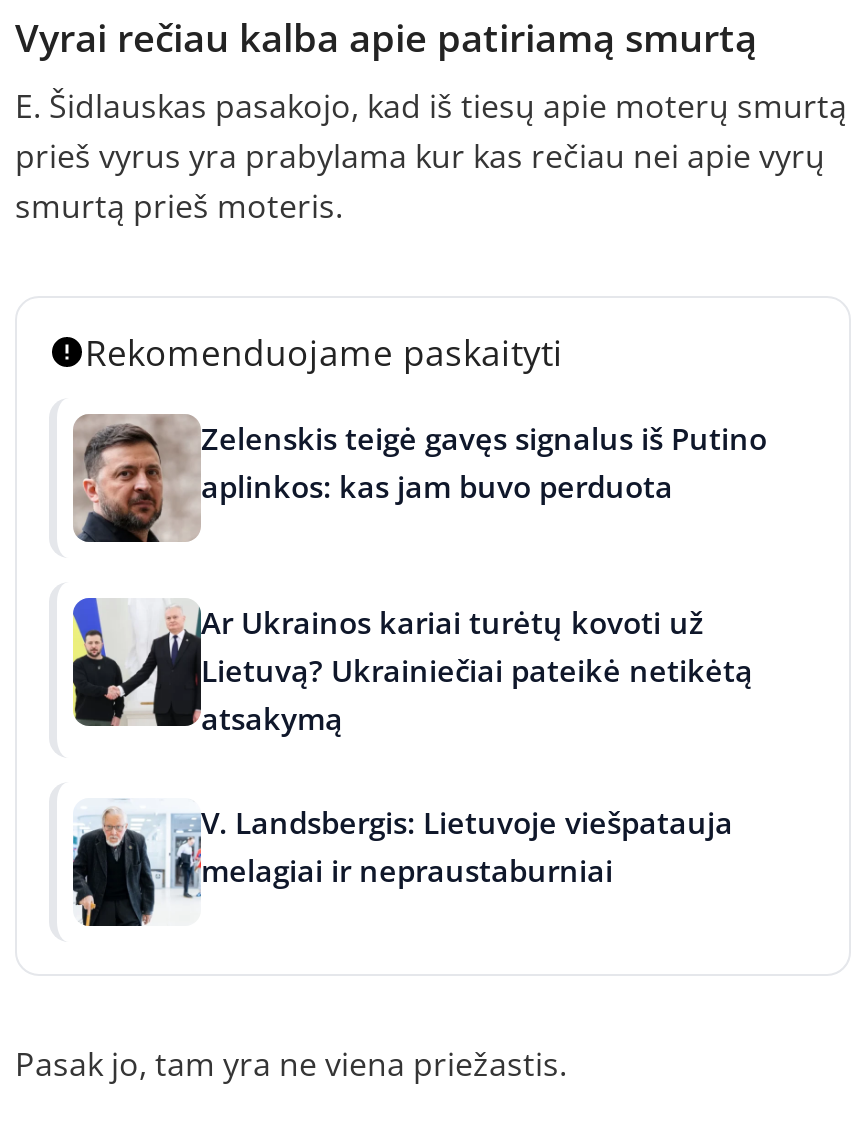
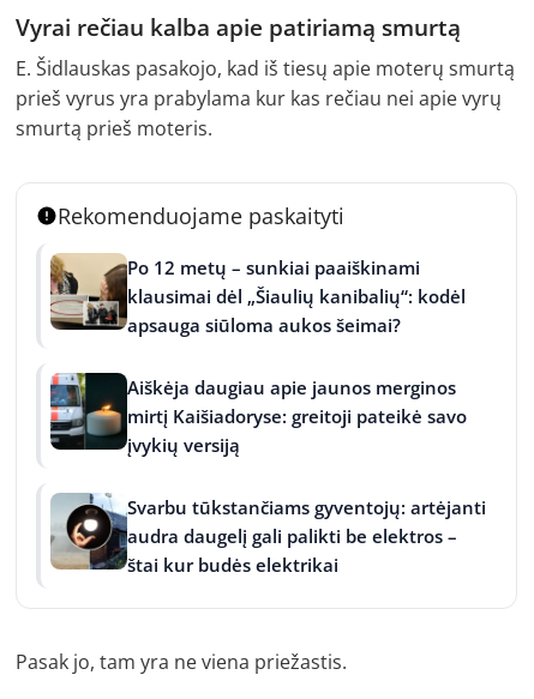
[75,416,767,544] [image] | Zelenskis teigė gavęs signalus iš Putino | aplinkos: kas jam buvo perduota -> [50,253,466,337] [image] | Po 12 metų – sunkiai paaiškinami | klausimai dėl „Šiaulių kanibalių“: kodėl | apsauga siūloma aukos šeimai?
[71,596,753,738] [image] | Ar Ukrainos kariai turėtų kovoti už | Lietuvą? Ukrainiečiai pateikė netikėtą | atsakymą -> [49,372,467,457] [image] | Aiškėja daugiau apie jaunos merginos | mirtį Kaišiadoryse: greitoji pateikė savo | įvykių versiją
[73,798,733,928] [image] | V. Landsbergis: Lietuvoje viešpatauja | melagiai ir nepraustaburniai -> [52,493,486,576] [image] | Svarbu tūkstančiams gyventojų: artėjanti | audra daugelį gali palikti be elektros – | štai kur budės elektrikai

